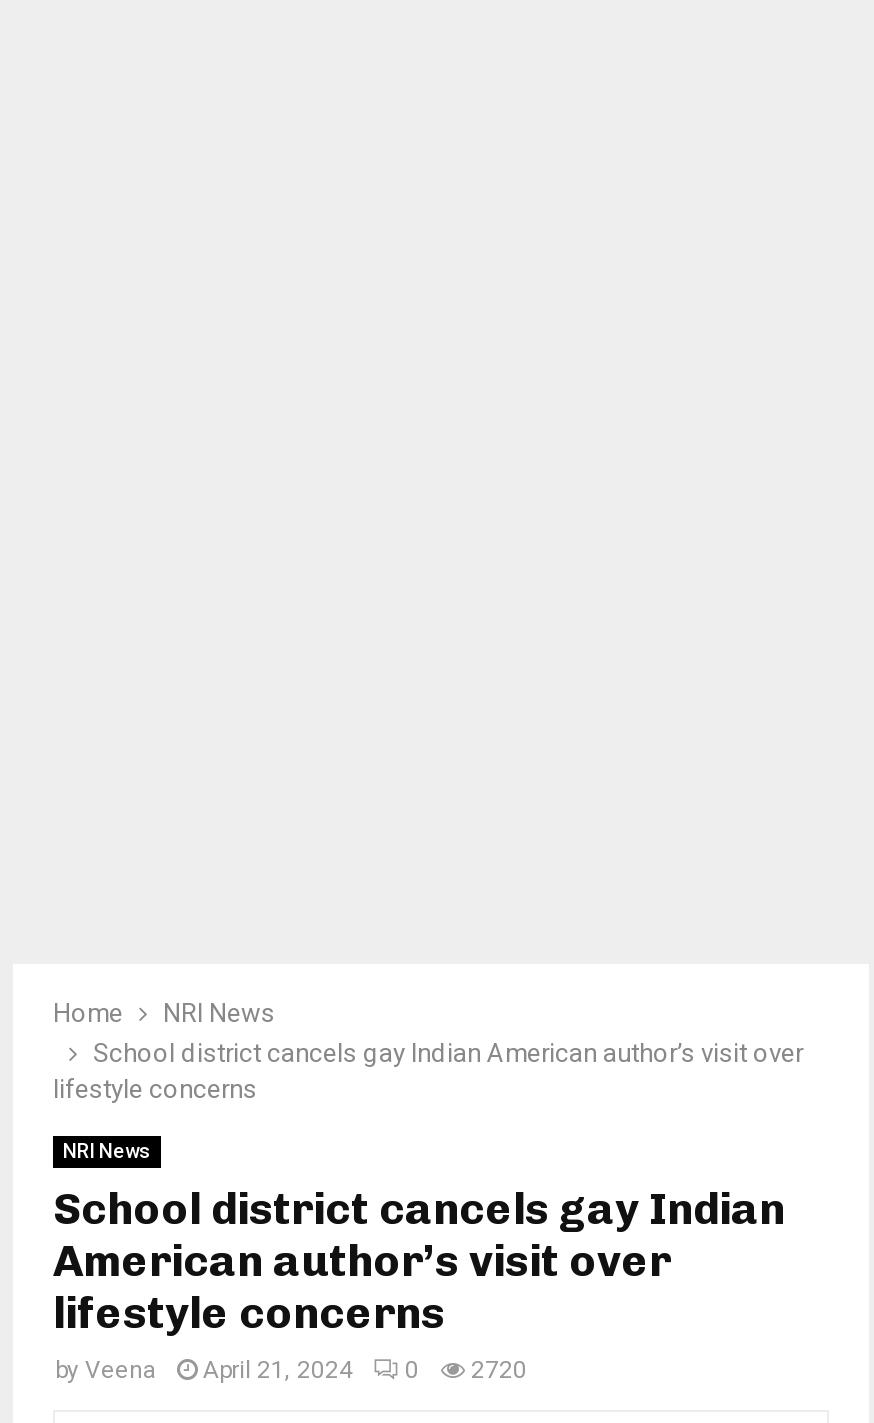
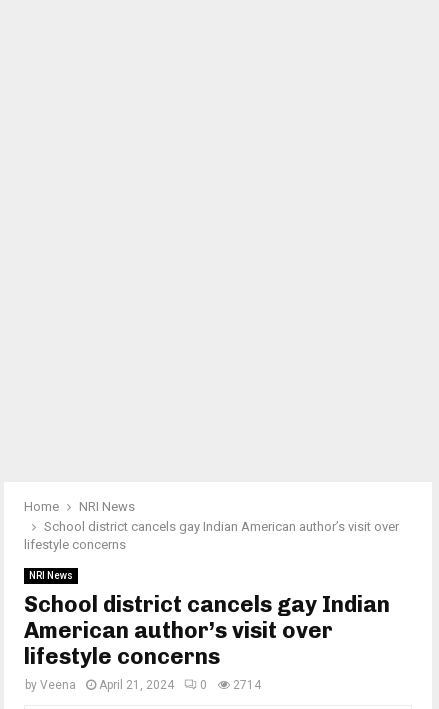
[55,1356,527,1384] by Veena April 21, 2024 0 2720 -> [25,678,261,692] by Veena April 21, 2024 0 2714

